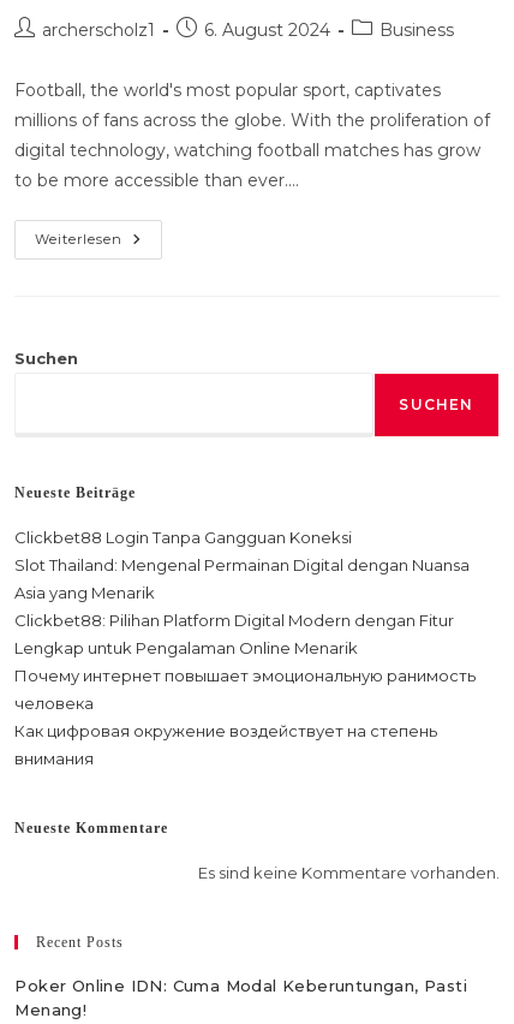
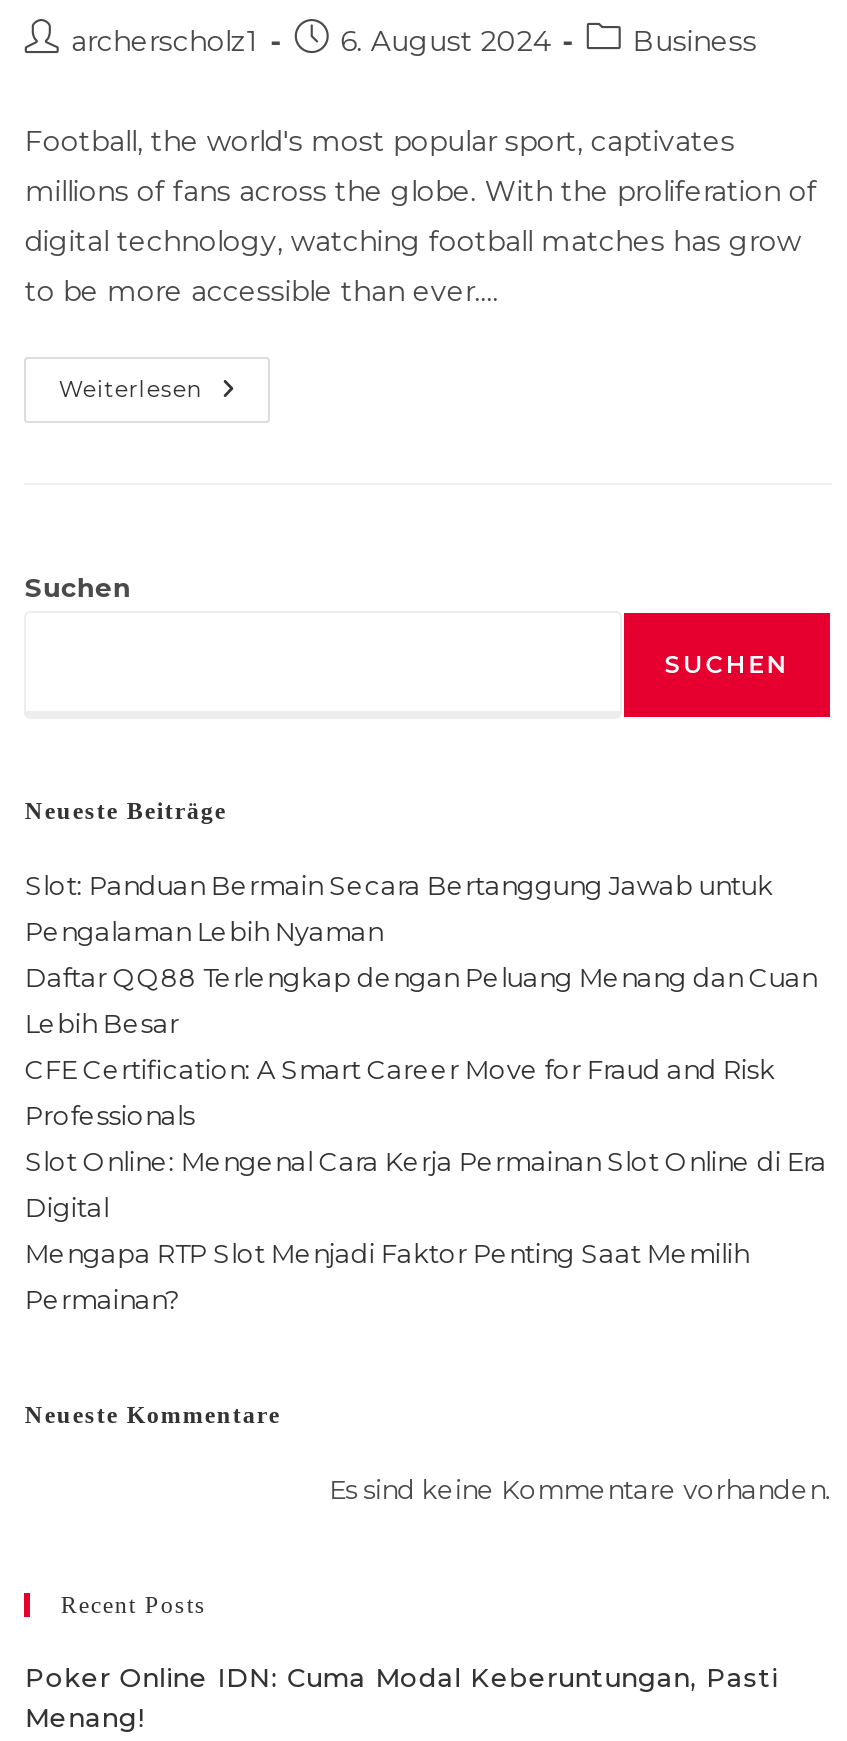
[15,528,476,768] Clickbet88 Login Tanpa Gangguan Koneksi | Slot Thailand: Mengenal Permainan Digital dengan Nuansa | Asia yang Menarik | Clickbet88: Pilihan Platform Digital Modern dengan Fitur | Lengkap untuk Pengalaman Online Menarik | Почему интернет повышает эмоциональную ранимость | человека | Как цифровая окружение воздействует на степень | внимания -> [25,869,827,1315] Slot: Panduan Bermain Secara Bertanggung Jawab untuk | Pengalaman Lebih Nyaman | Daftar QQ88 Terlengkap dengan Peluang Menang dan Cuan | Lebih Besar | CFE Certification: A Smart Career Move for Fraud and Risk | Professionals | Slot Online: Mengenal Cara Kerja Permainan Slot Online di Era | Digital | Mengapa RTP Slot Menjadi Faktor Penting Saat Memilih | Permainan?

